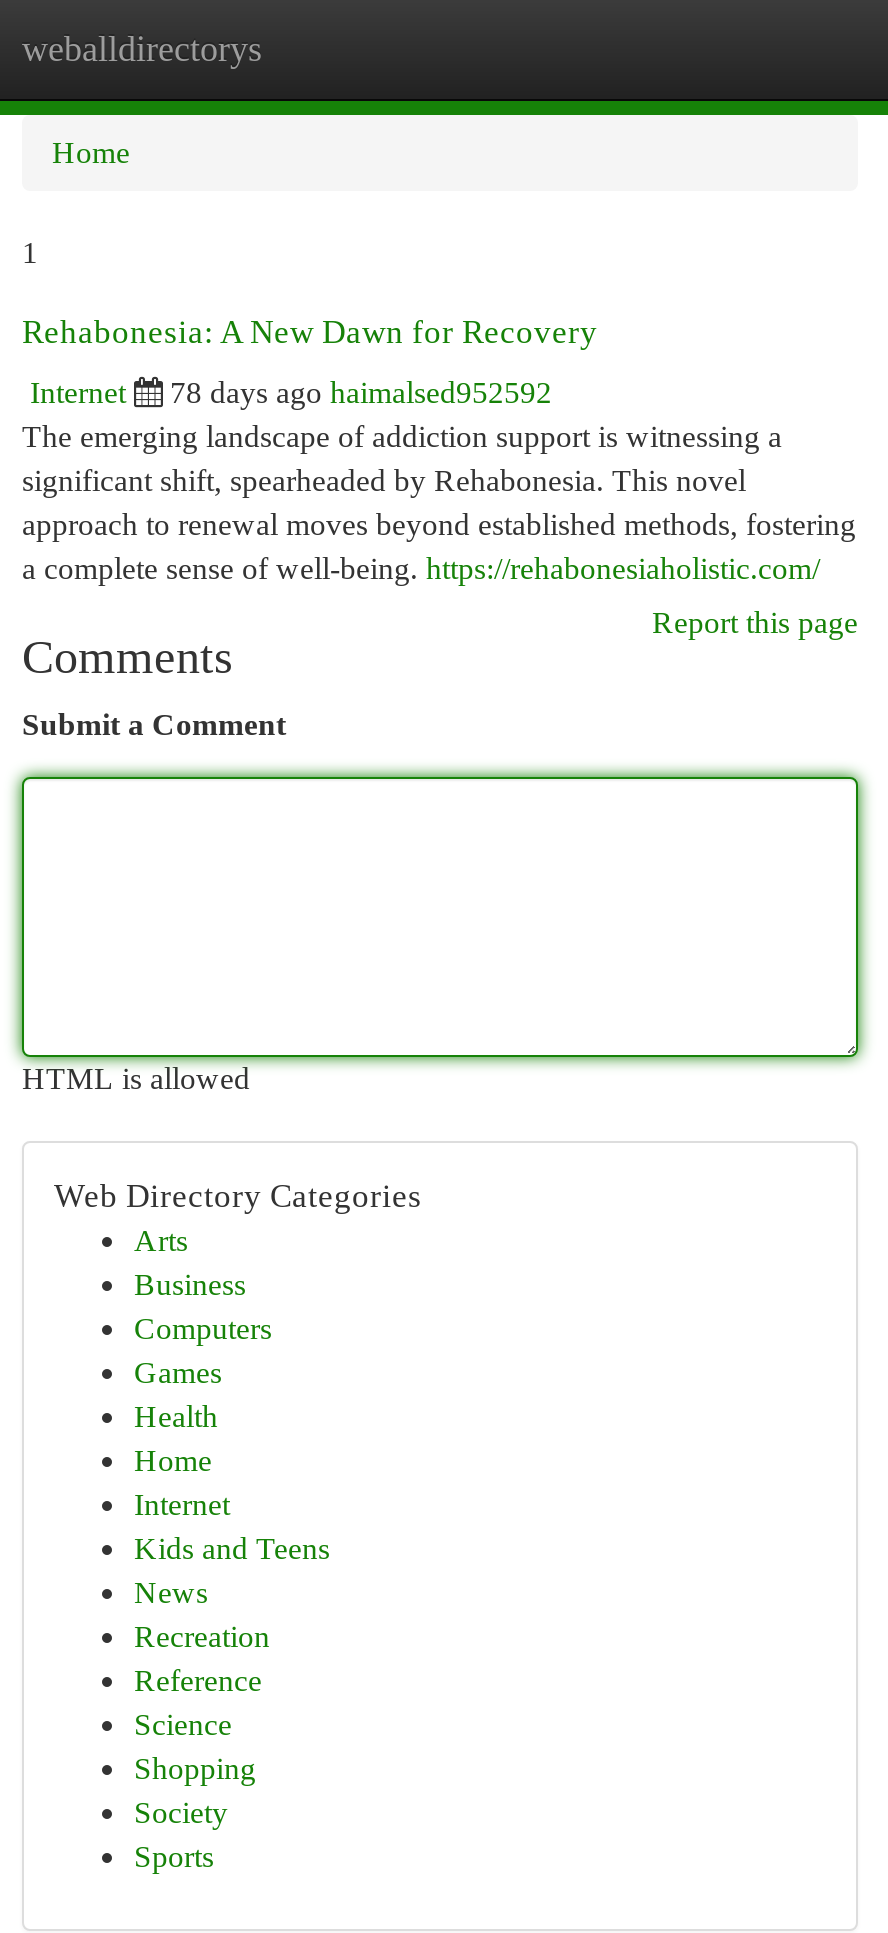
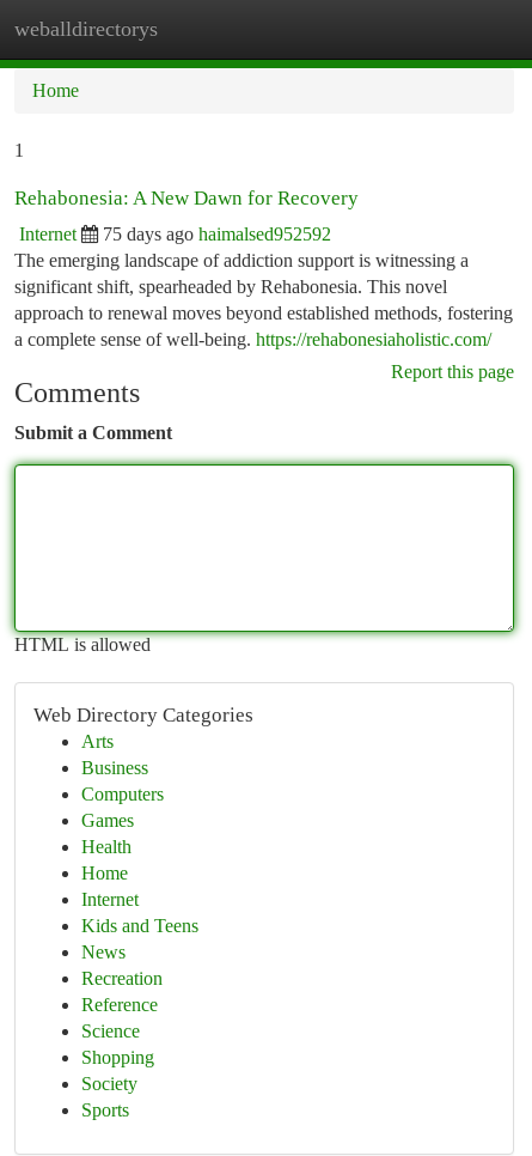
[170,375,552,409] 78 days ago haimalsed952592 -> [103,224,331,244] 75 days ago haimalsed952592

